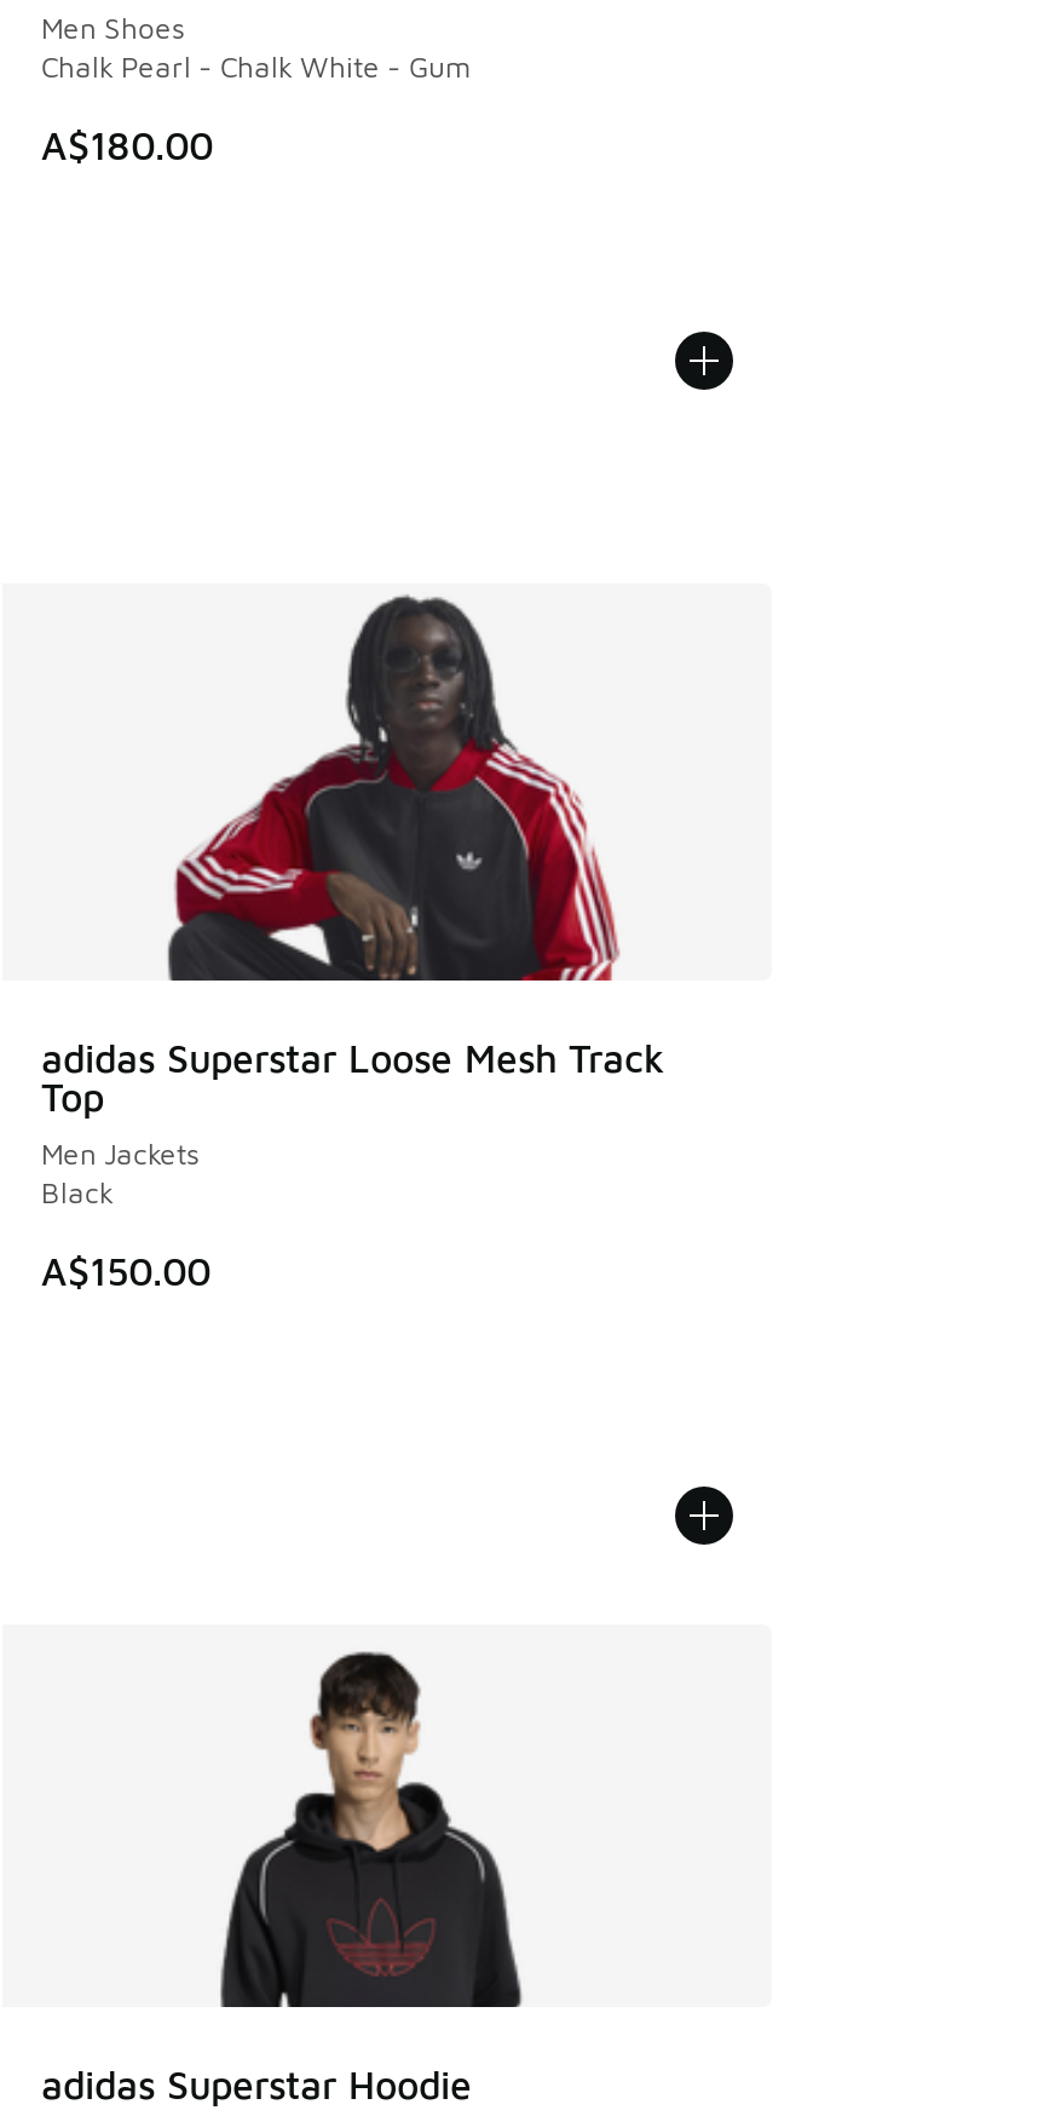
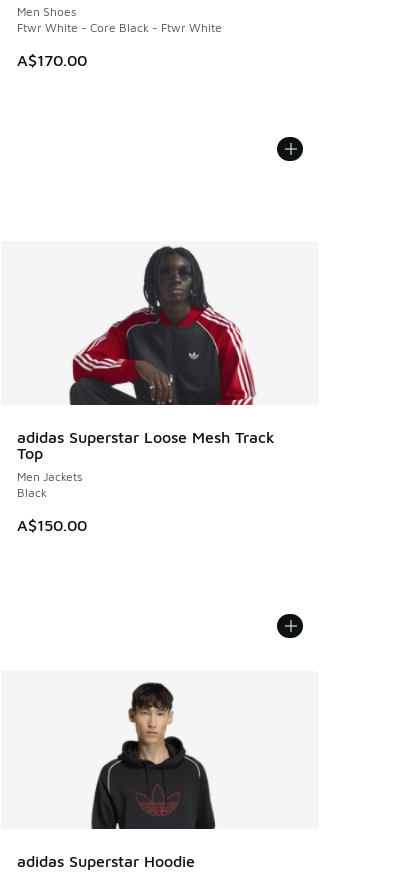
[41,49,472,86] Chalk Pearl - Chalk White - Gum -> [17,20,222,35] Ftwr White - Core Black - Ftwr White
[41,124,213,168] A$180.00 -> [17,51,87,69] A$170.00

